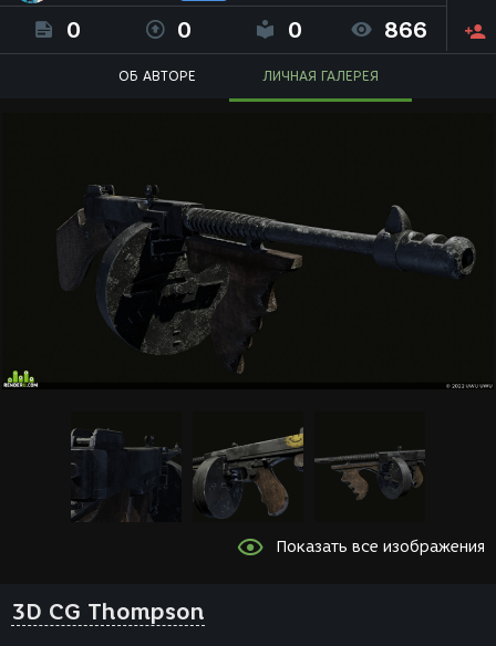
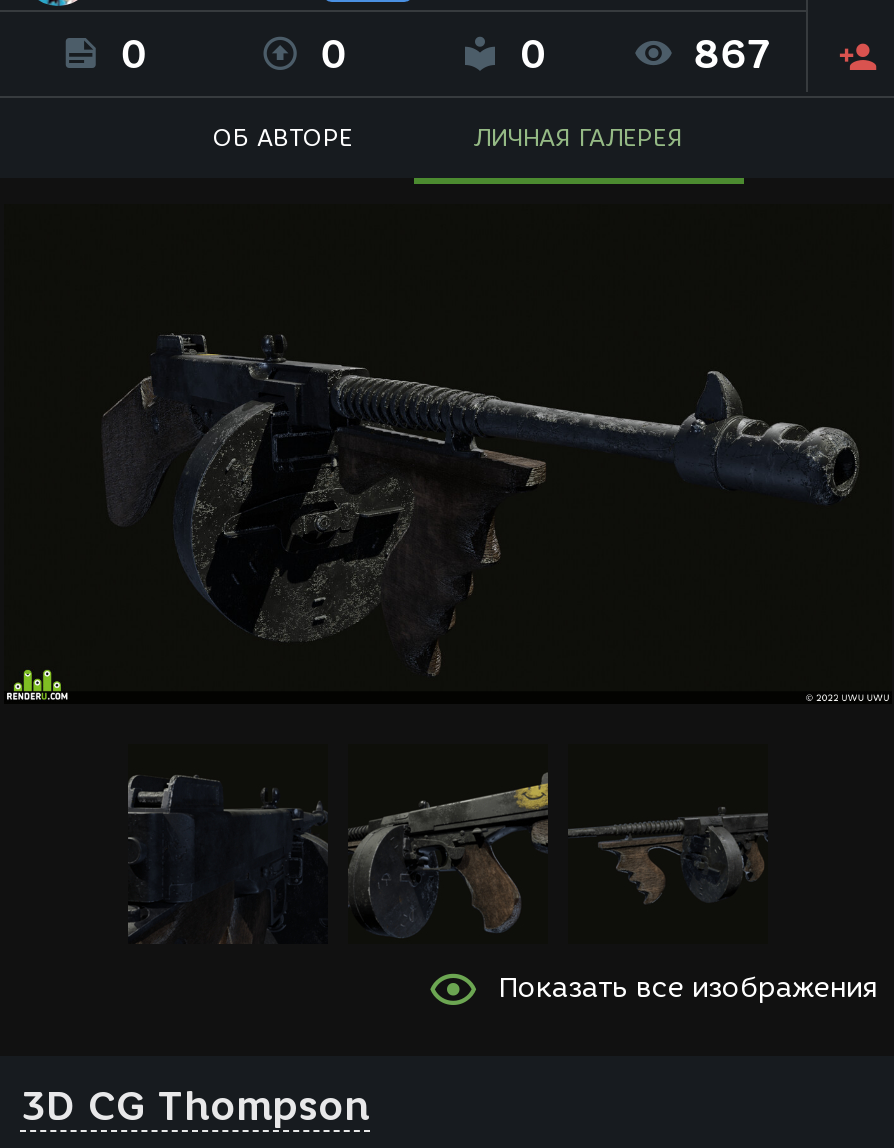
[384,17,427,43] 866 -> [694,30,772,78] 867

